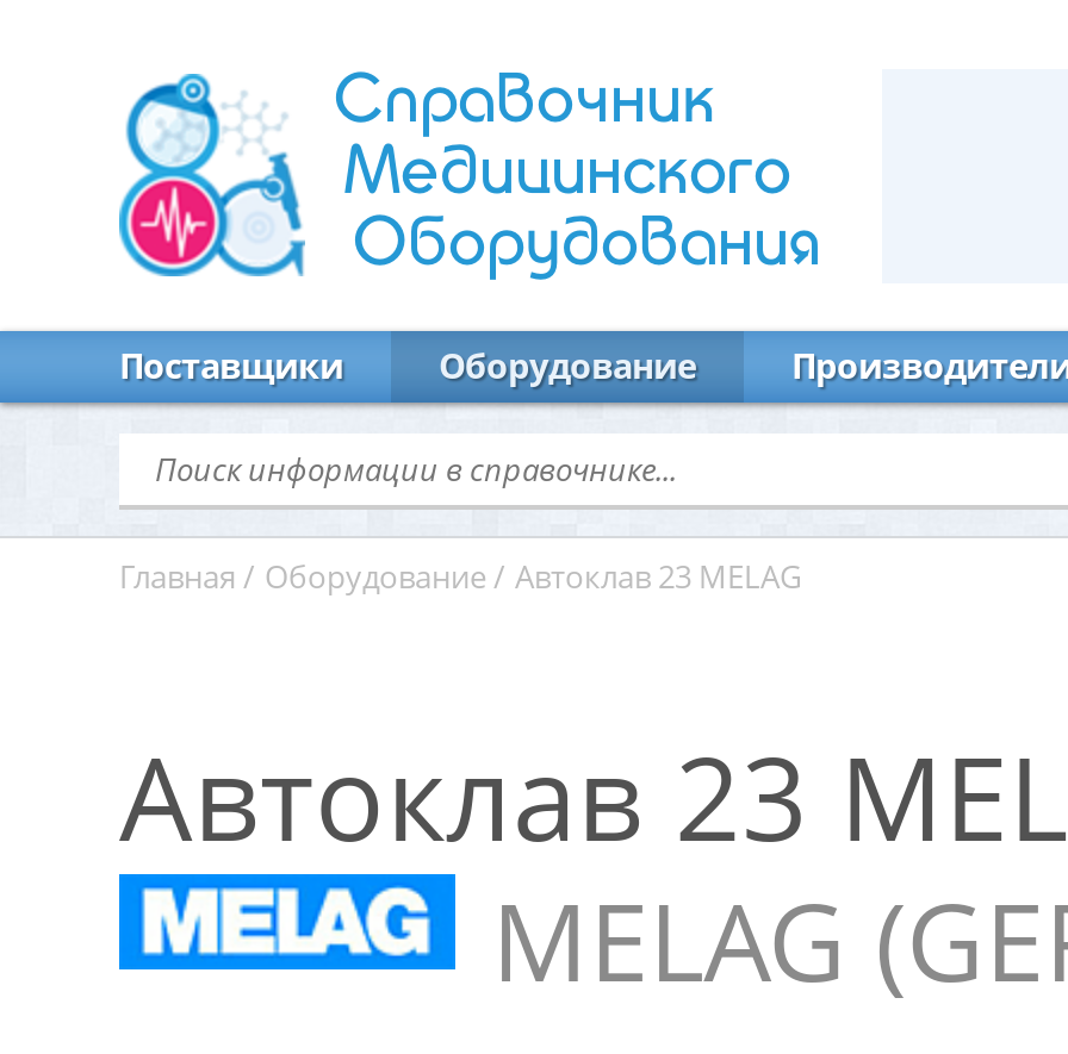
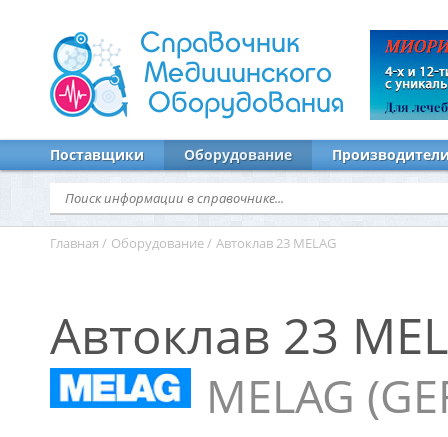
none -> [369,29,445,121] [image]

